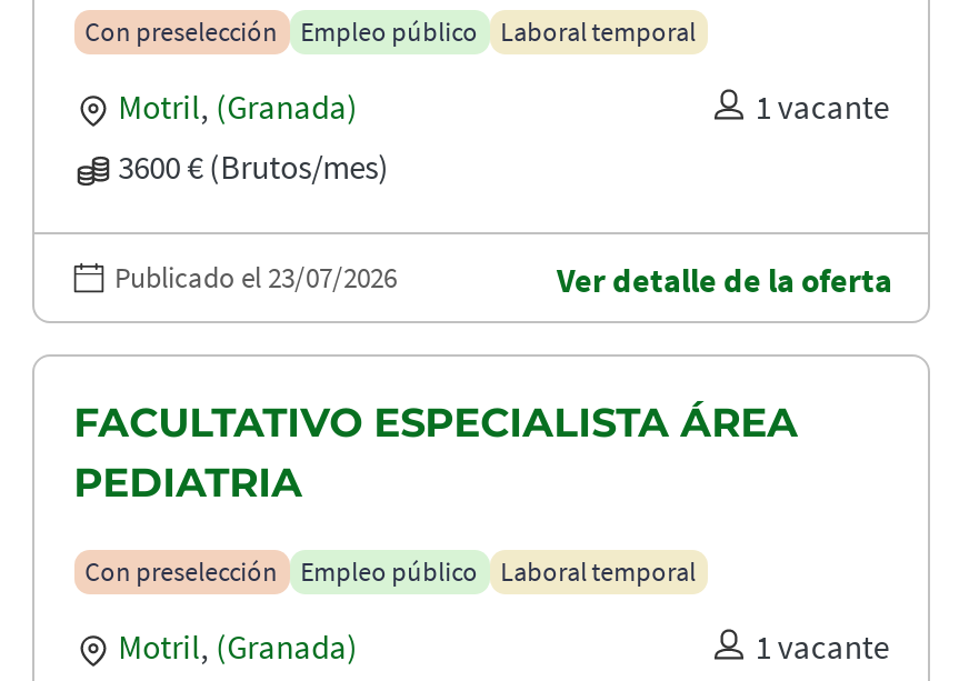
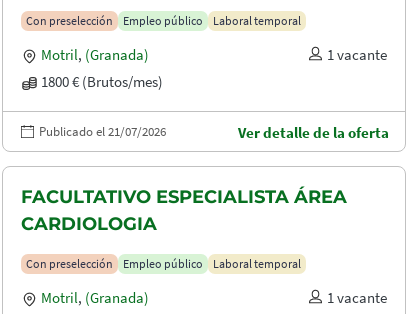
[118,145,389,187] 3600 € (Brutos/mes) -> [41,72,163,91] 1800 € (Brutos/mes)
[114,258,397,296] Publicado el 23/07/2026 -> [39,123,166,140] Publicado el 21/07/2026
[74,460,302,509] PEDIATRIA -> [21,213,157,235] CARDIOLOGIA

